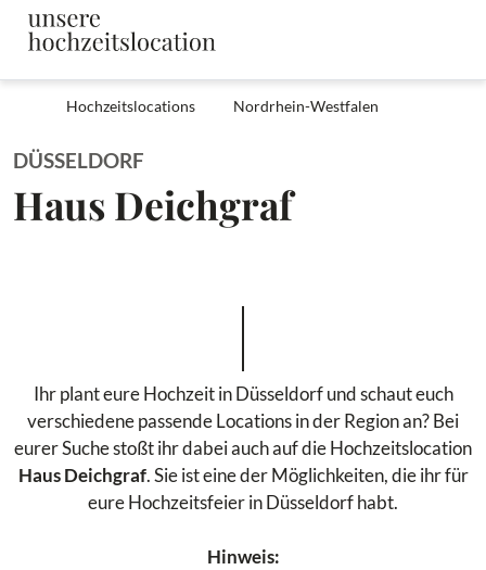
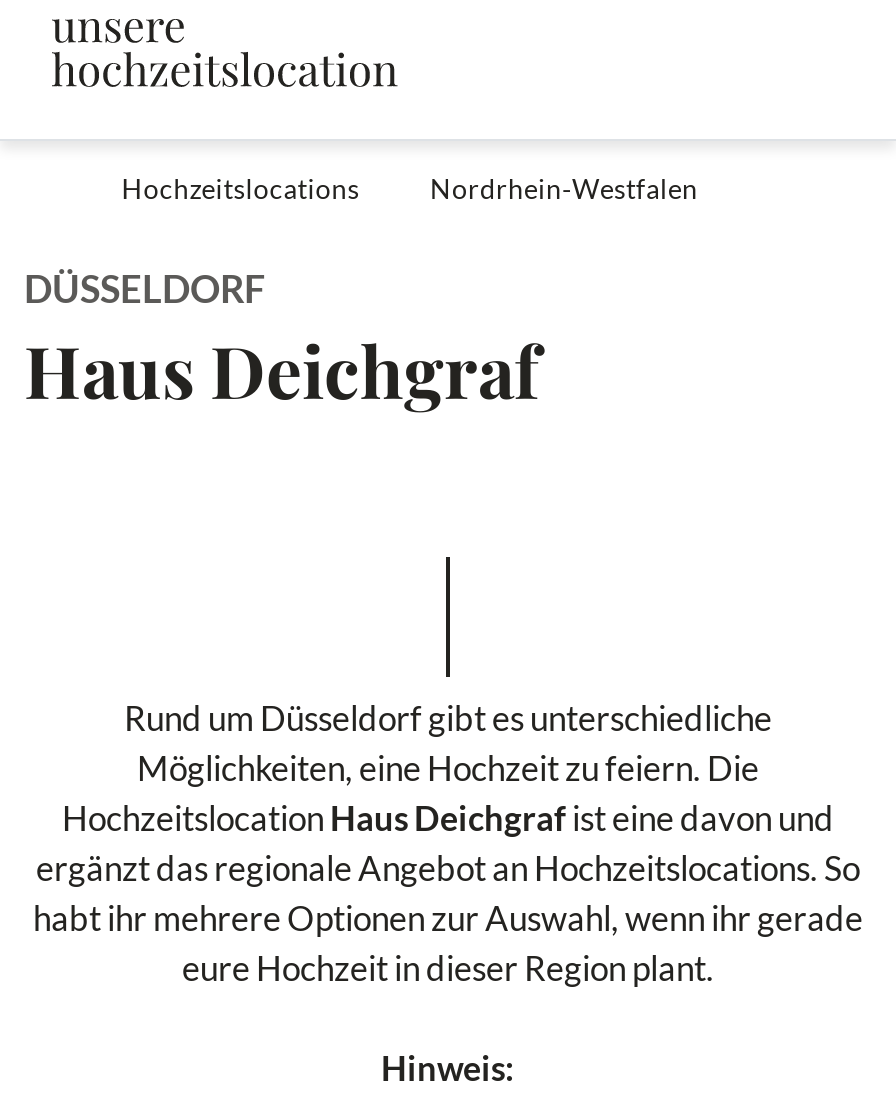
[14,382,472,514] Ihr plant eure Hochzeit in Düsseldorf und schaut euch | verschiedene passende Locations in der Region an? Bei | eurer Suche stoßt ihr dabei auch auf die Hochzeitslocation | Haus Deichgraf. Sie ist eine der Möglichkeiten, die ihr für | eure Hochzeitsfeier in Düsseldorf habt. -> [33,697,863,989] Rund um Düsseldorf gibt es unterschiedliche | Möglichkeiten, eine Hochzeit zu feiern. Die | Hochzeitslocation Haus Deichgraf ist eine davon und | ergänzt das regionale Angebot an Hochzeitslocations. So | habt ihr mehrere Optionen zur Auswahl, wenn ihr gerade | eure Hochzeit in dieser Region plant.

